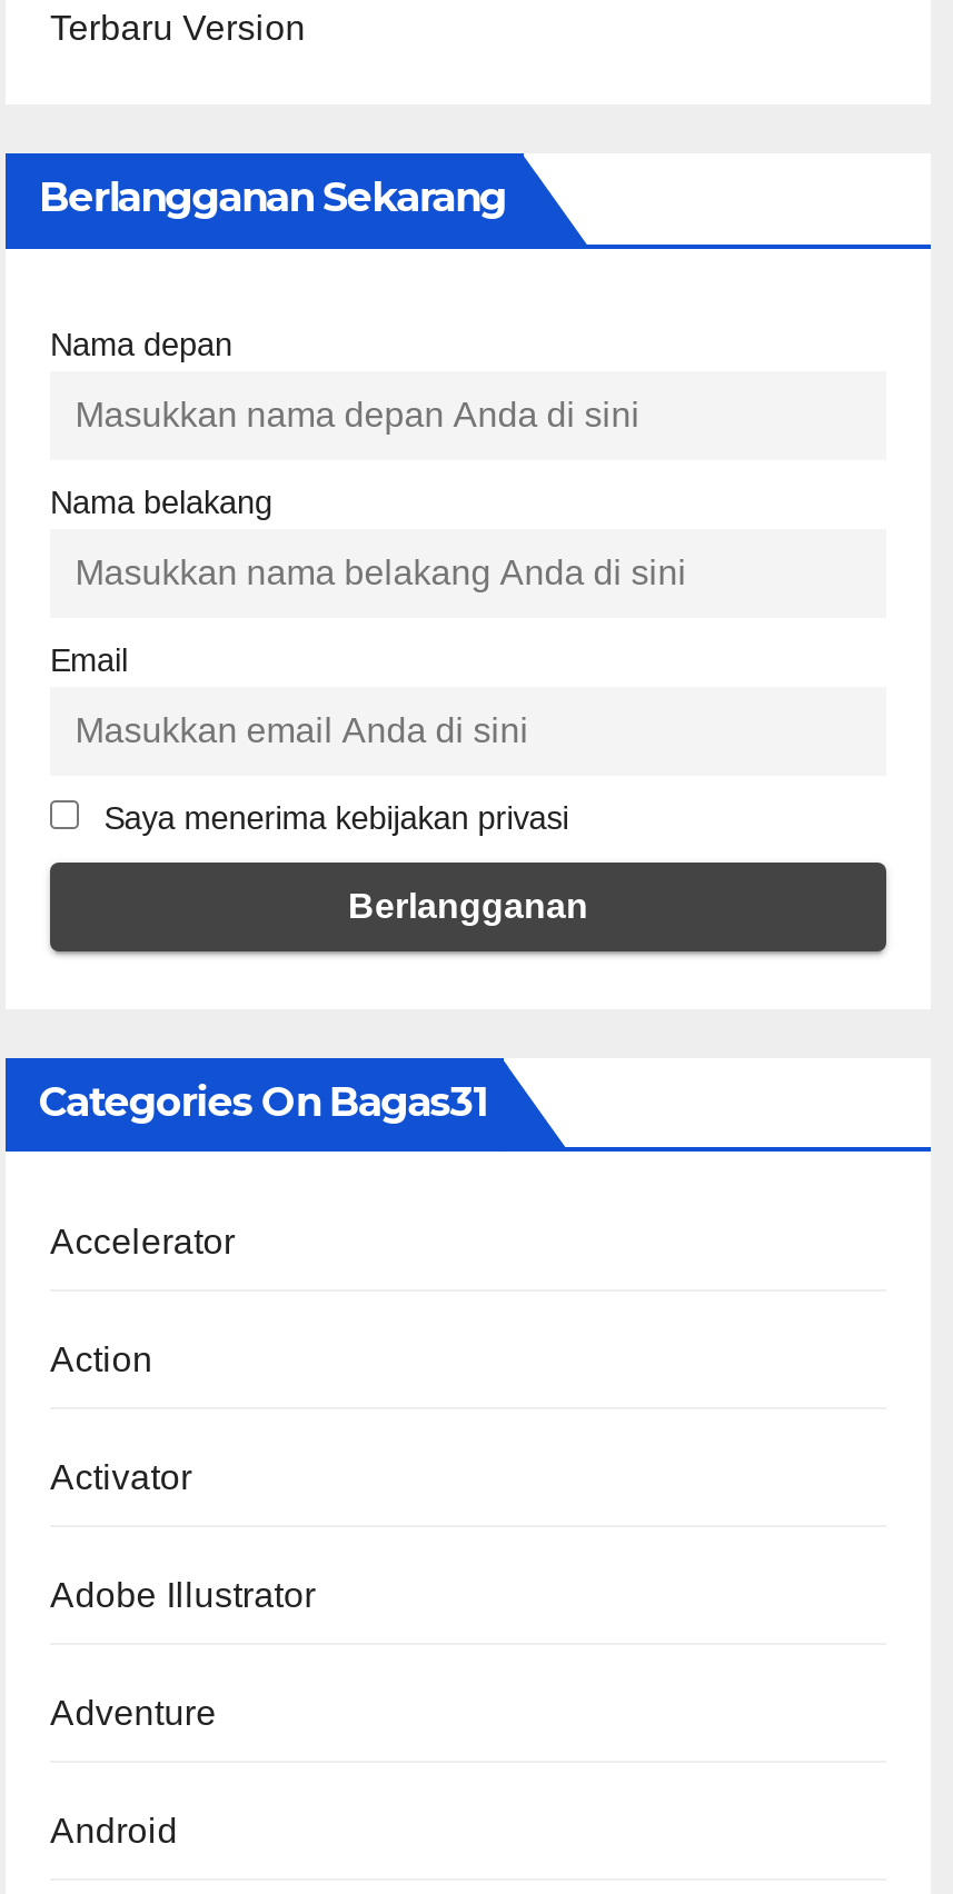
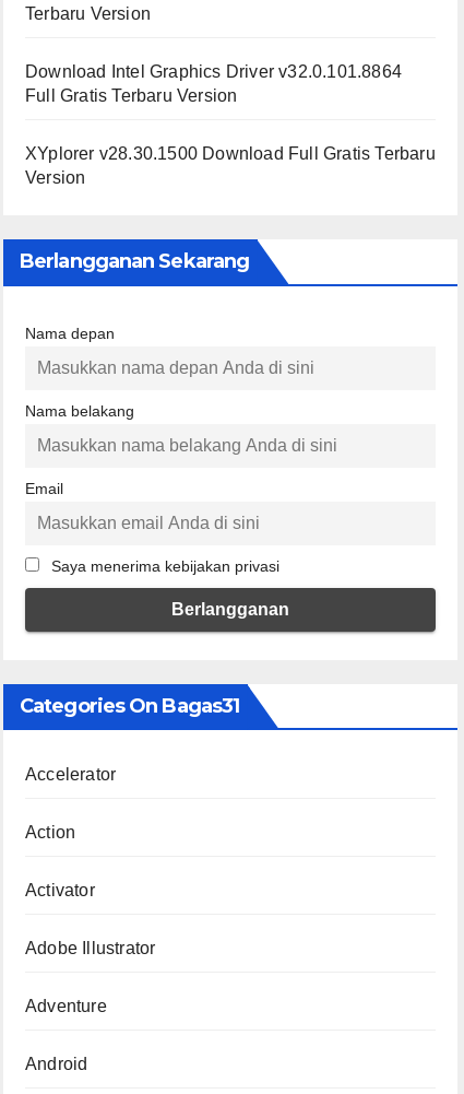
none -> [25,62,435,187] Download Intel Graphics Driver v32.0.101.8864 | Full Gratis Terbaru Version | XYplorer v28.30.1500 Download Full Gratis Terbaru | Version

